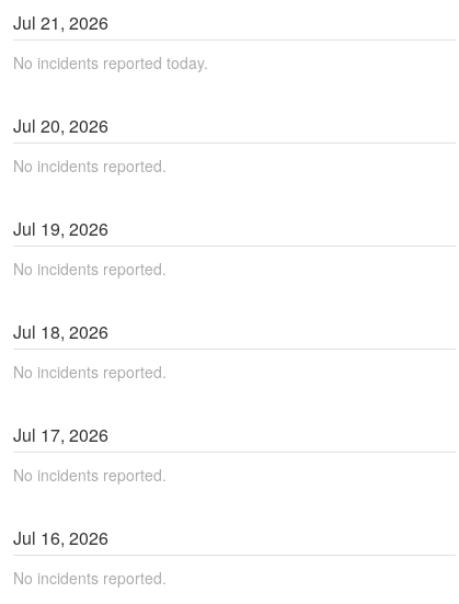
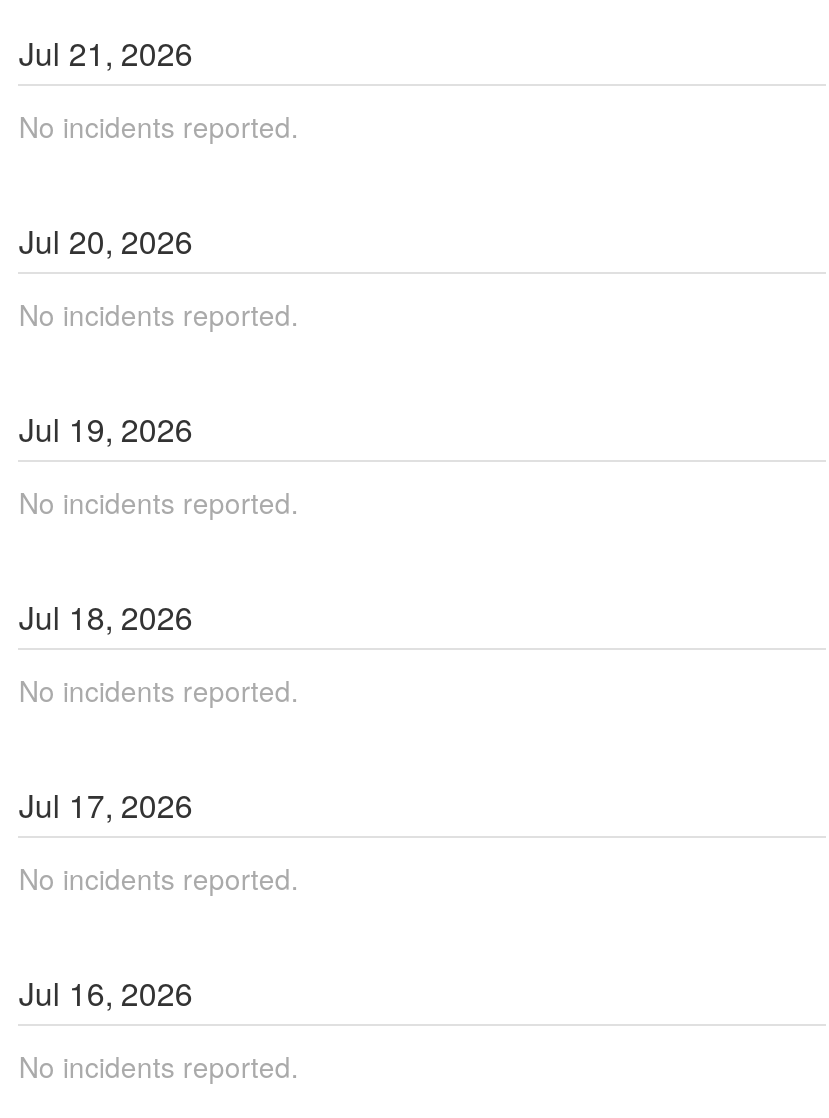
[14,52,209,73] No incidents reported today. -> [19,106,299,146] No incidents reported.

